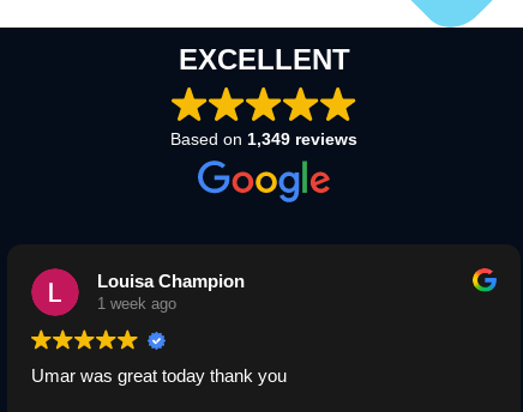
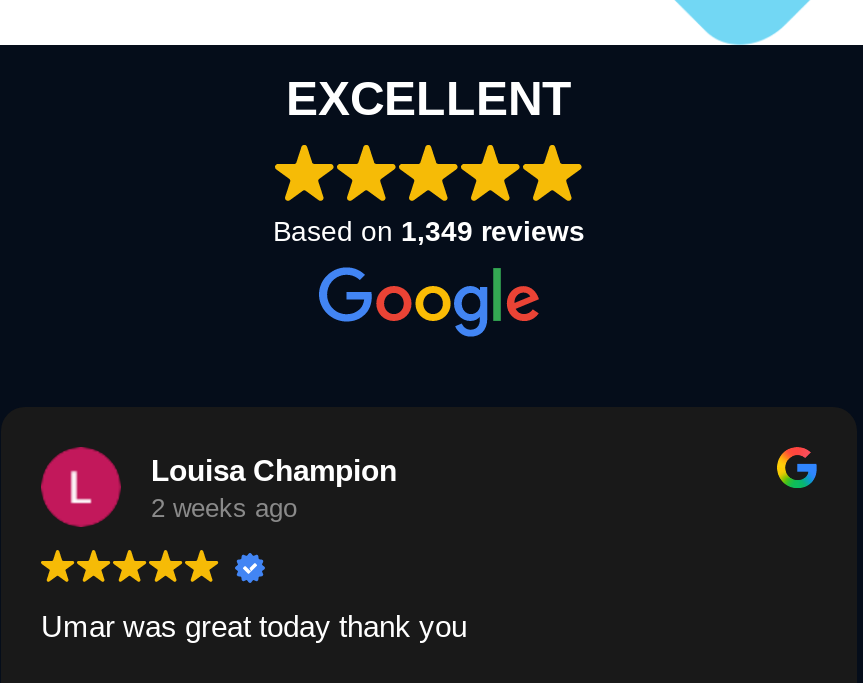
[97,295,176,313] 1 week ago -> [151,493,297,523] 2 weeks ago

